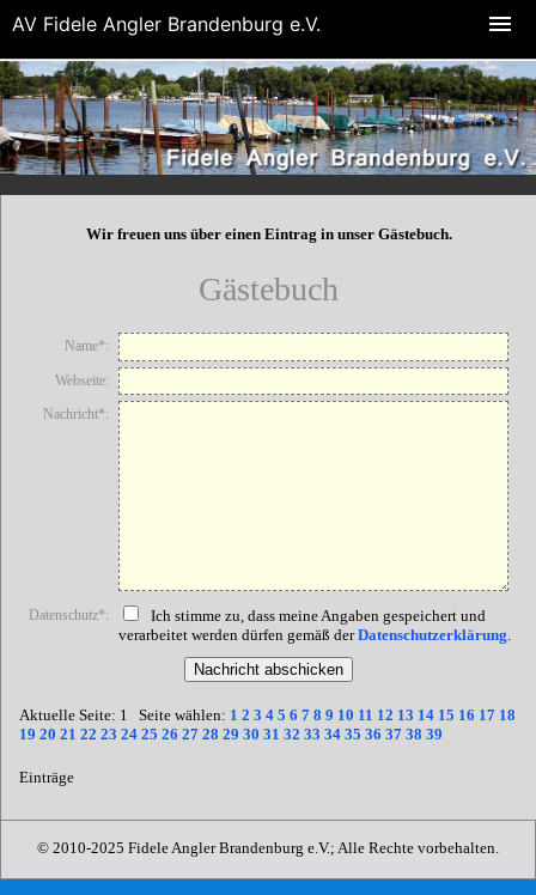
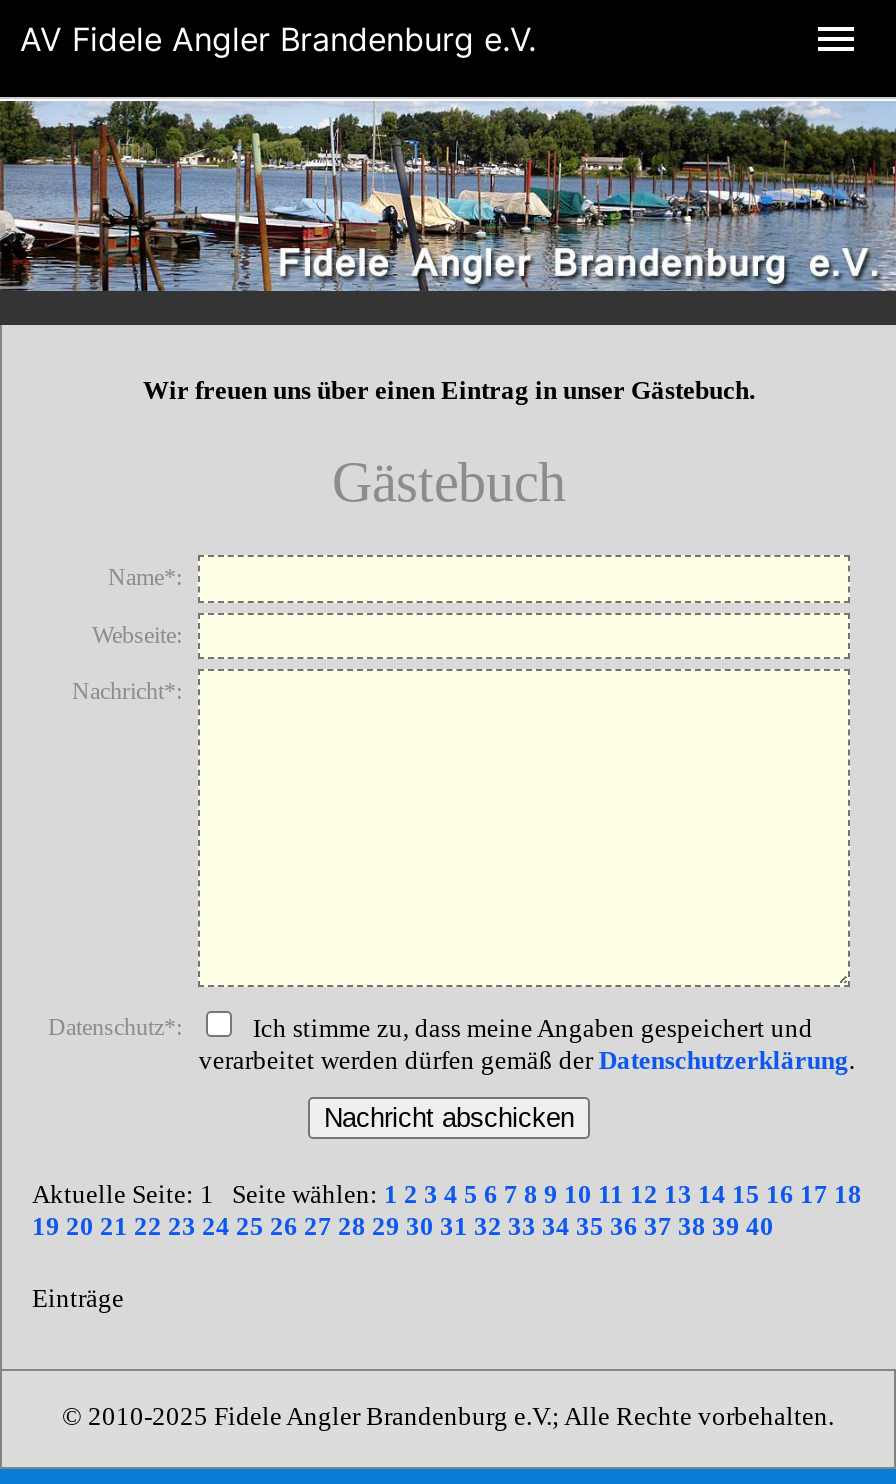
[19,725,443,743] 19 20 21 22 23 24 25 26 27 28 29 30 31 32 33 34 35 36 37 38 39 -> [32,1211,774,1241] 19 20 21 22 23 24 25 26 27 28 29 30 31 32 33 34 35 36 37 38 39 40

